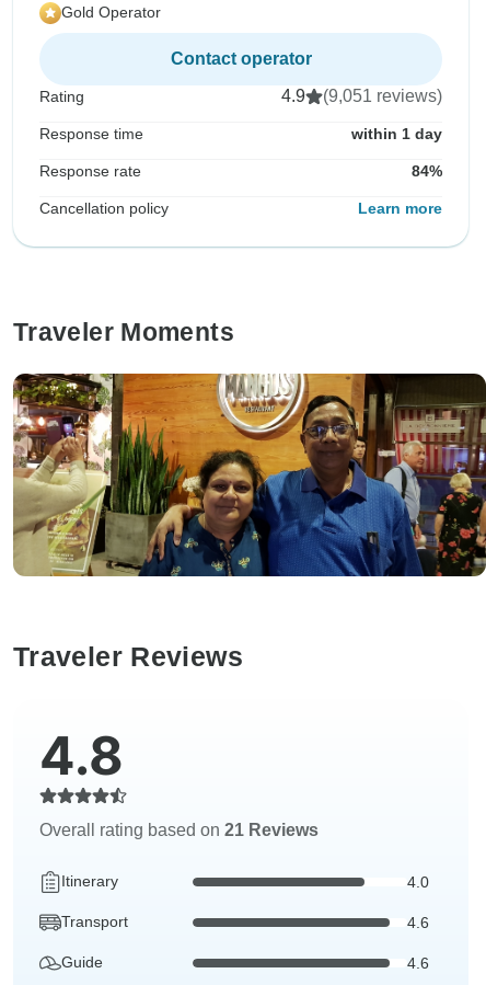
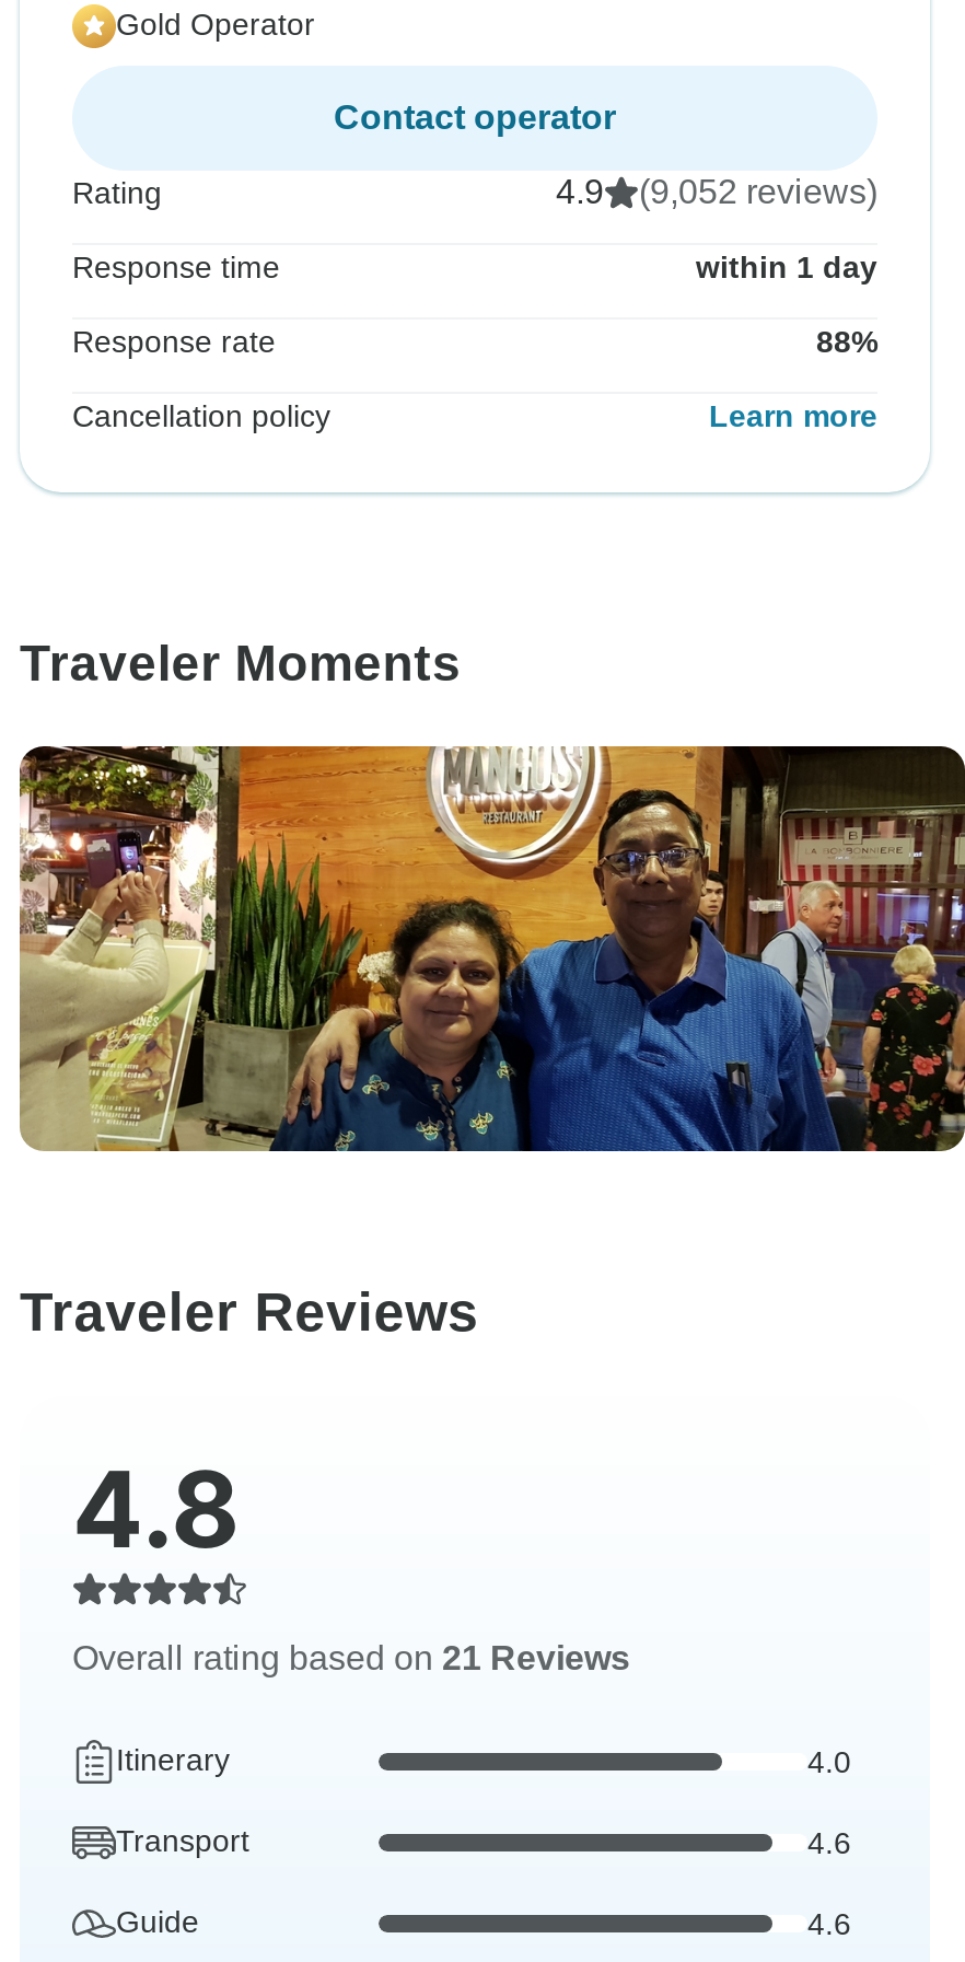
[281,87,442,106] 4.9 (9,051 reviews) -> [556,174,877,211] 4.9 (9,052 reviews)
[412,162,442,180] 84% -> [816,325,877,360] 88%

